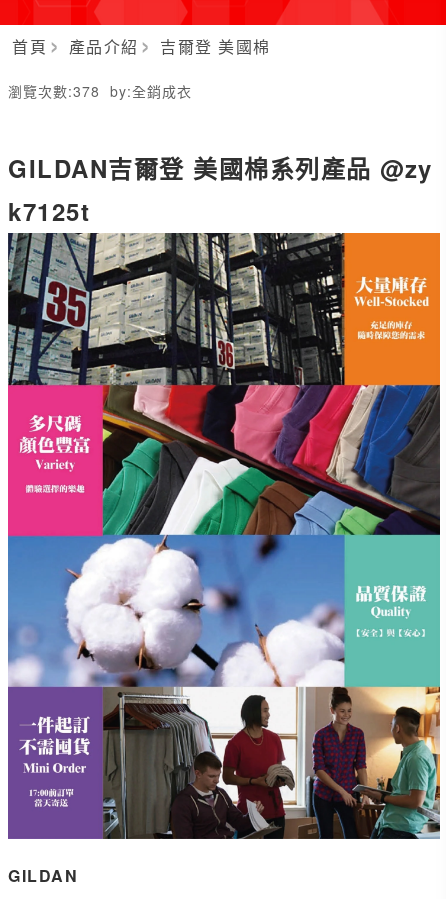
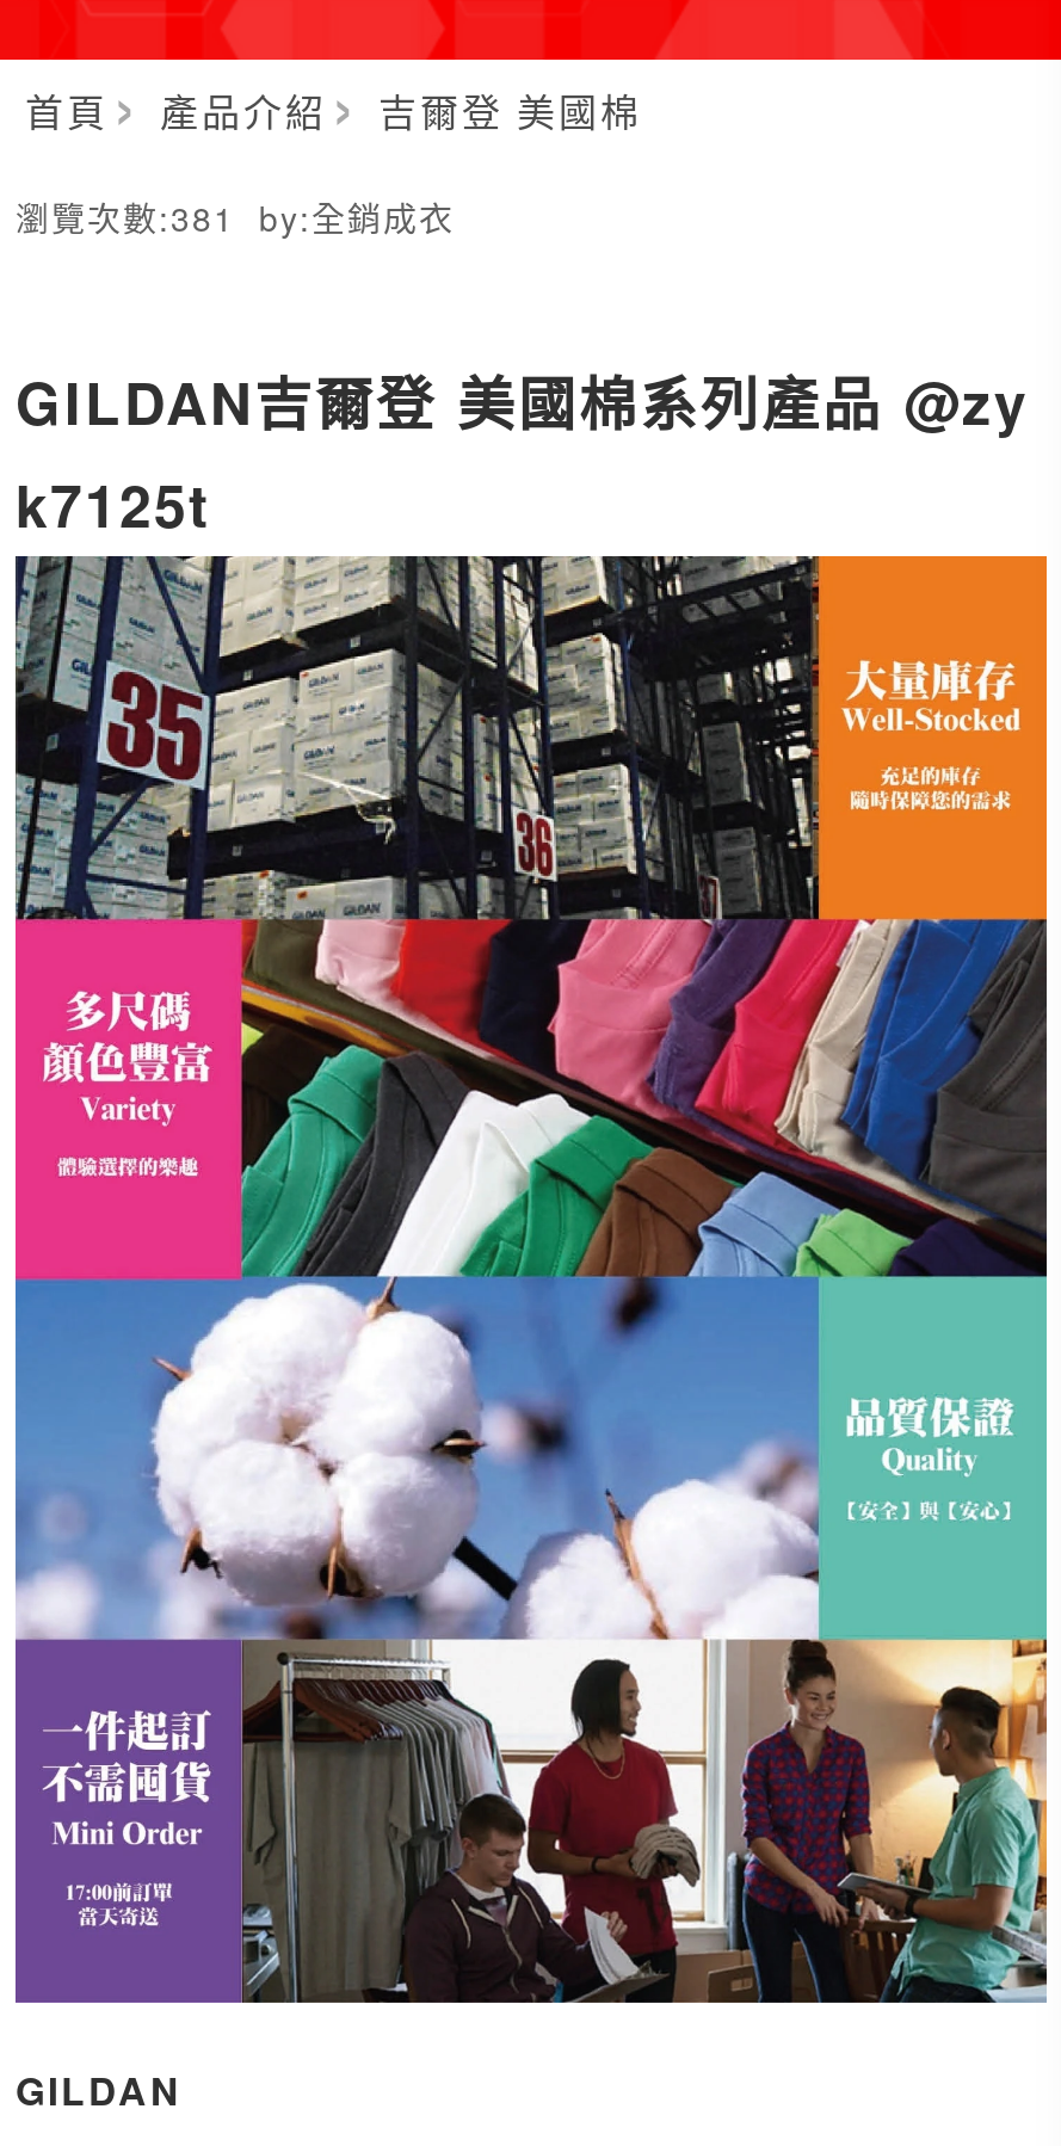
[8,81,192,101] 瀏覽次數:378 by:全銷成衣 -> [16,193,455,241] 瀏覽次數:381 by:全銷成衣

